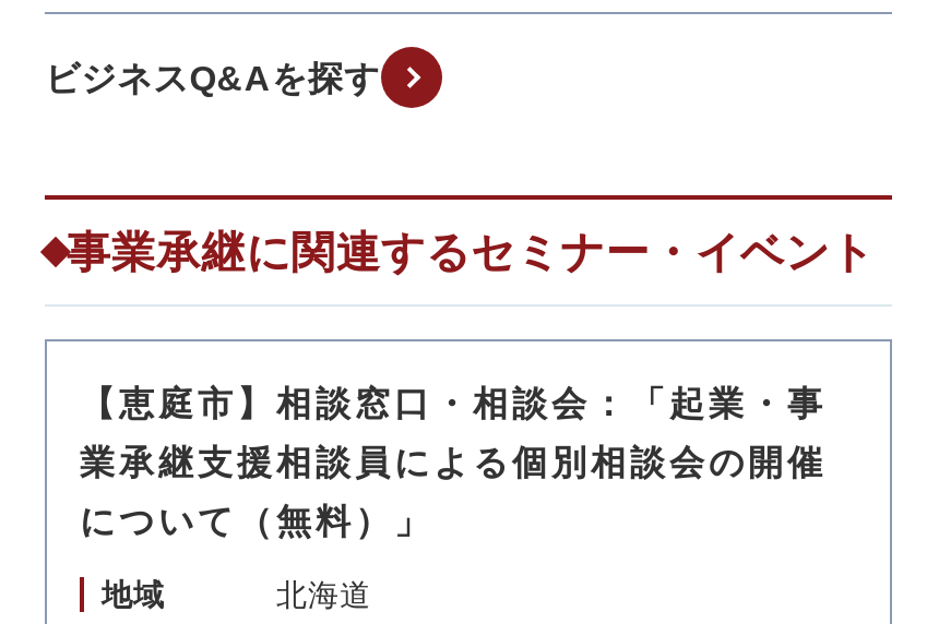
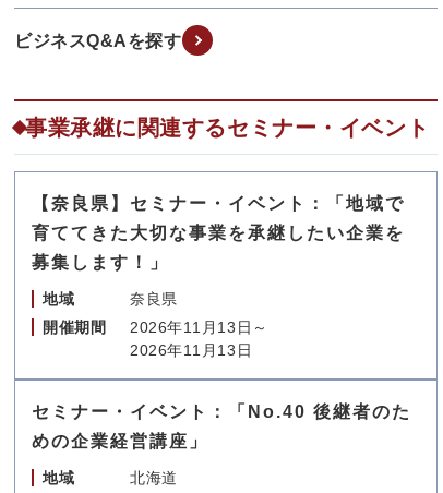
[80,385,827,540] 【恵庭市】相談窓口・相談会：「起業・事 | 業承継支援相談員による個別相談会の開催 | について（無料）」 -> [32,194,411,450] 【奈良県】セミナー・イベント：「地域で | 育ててきた大切な事業を承継したい企業を | 募集します！」 | 地域 | 奈良県 | 開催期間 | 2026年11月13日～ | 2026年11月13日 | セミナー・イベント：「No.40 後継者のた | めの企業経営講座」

